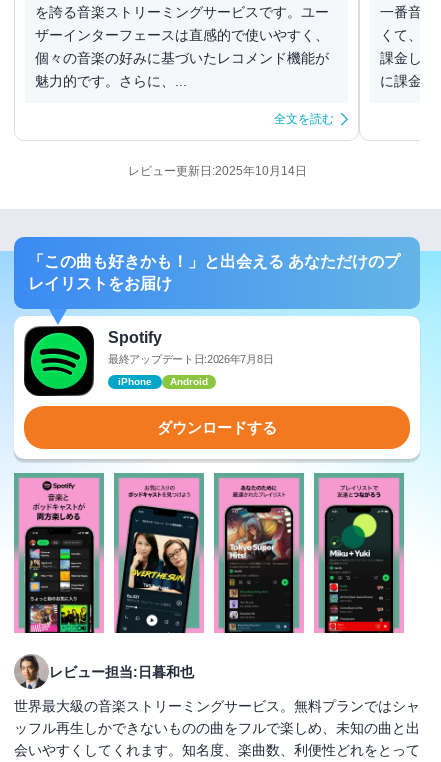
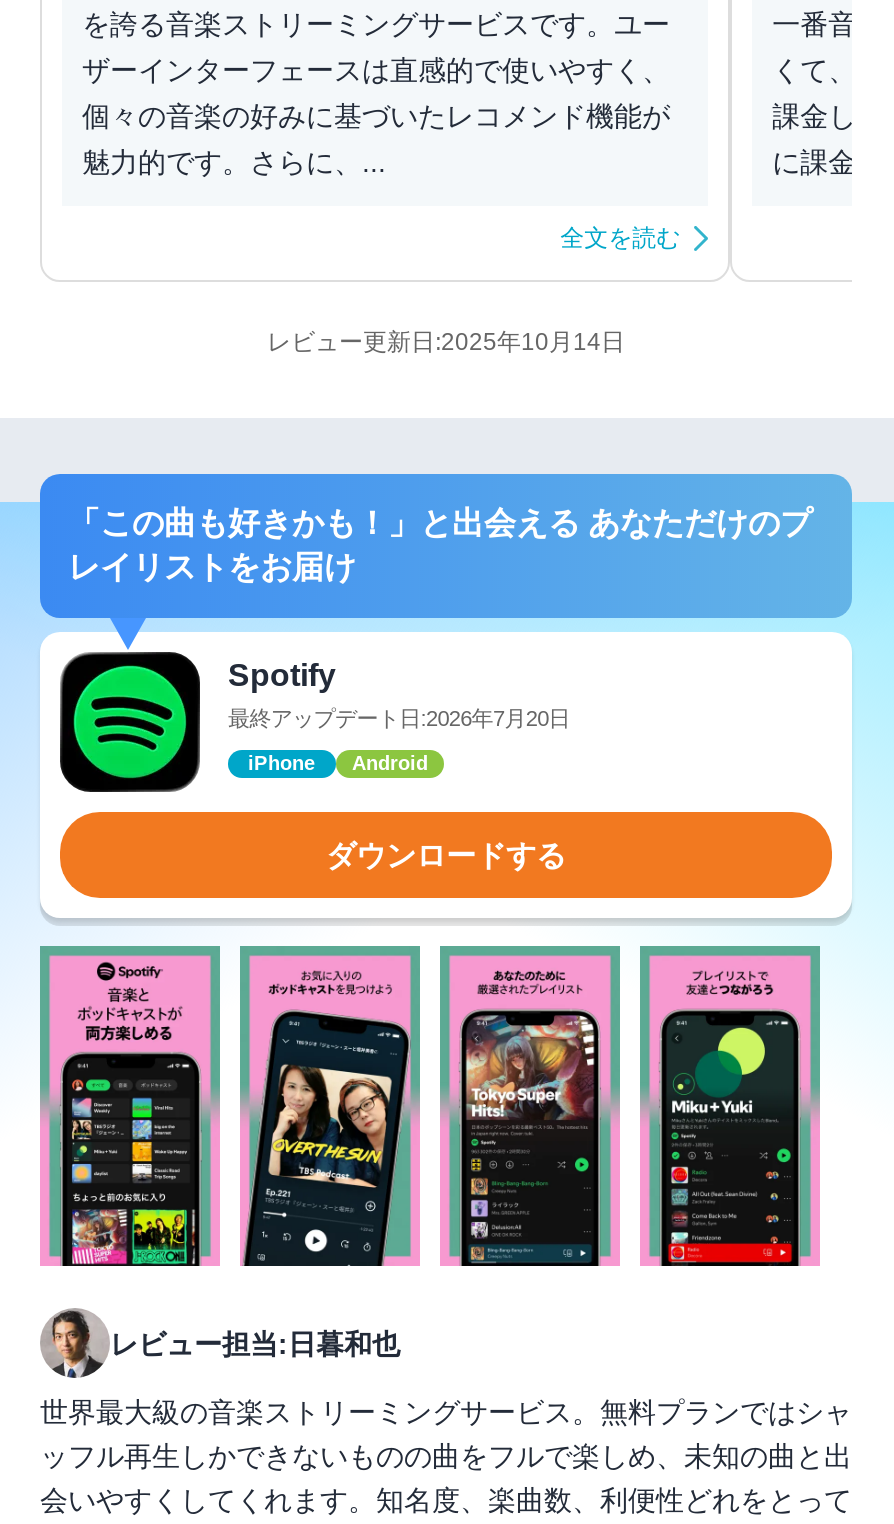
[108,353,273,365] 最終アップデート日:2026年7月8日 -> [228,706,570,730] 最終アップデート日:2026年7月20日

